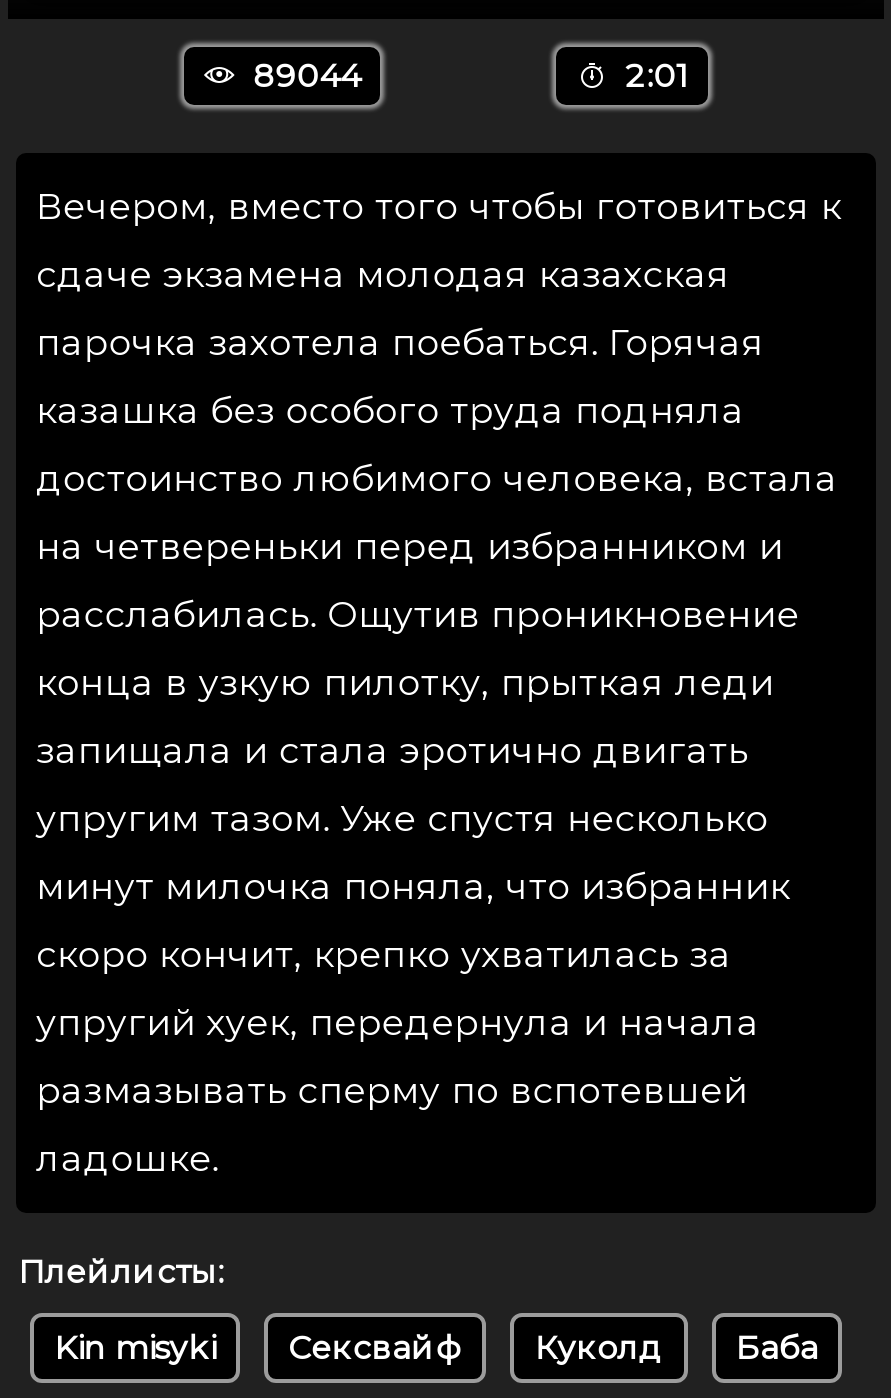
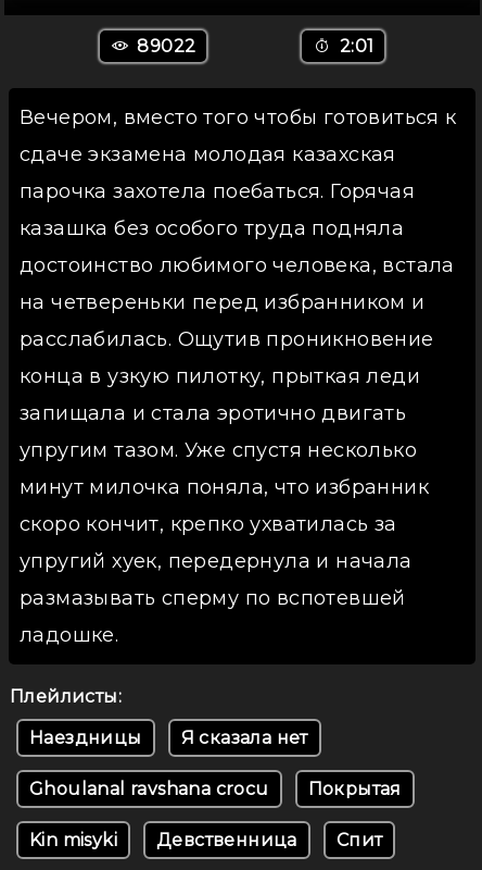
[244,57,361,95] 89044 -> [132,36,196,57] 89022
none -> [29,728,401,799] Наездницы | Я сказала нет | Ghoulanal ravshana crocu | Покрытая
[288,1329,818,1367] Сексвайф | Куколд | Баба -> [156,830,383,850] Девственница | Спит

